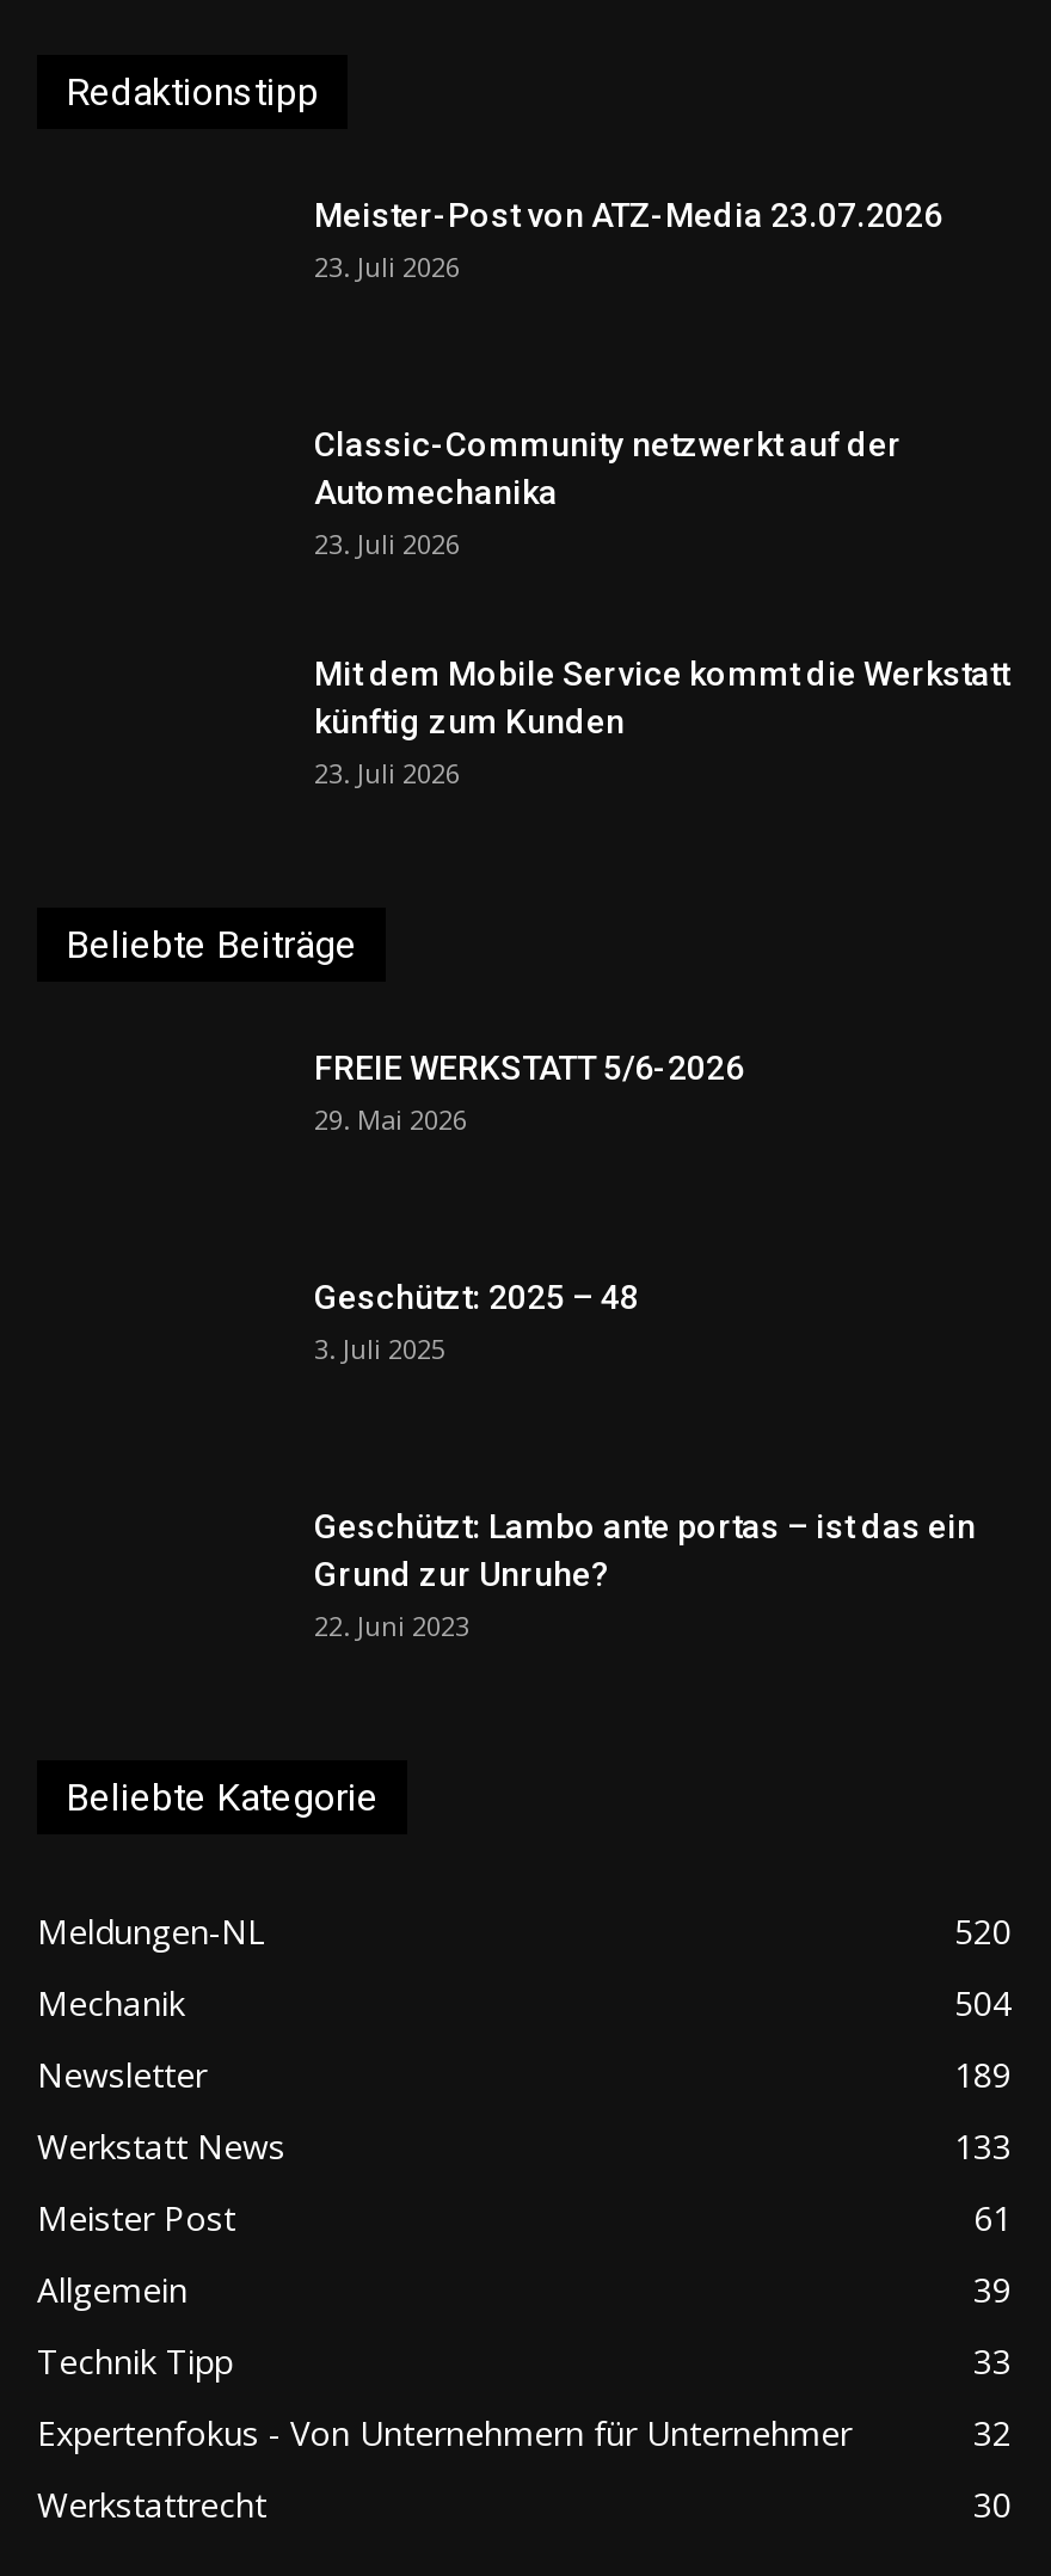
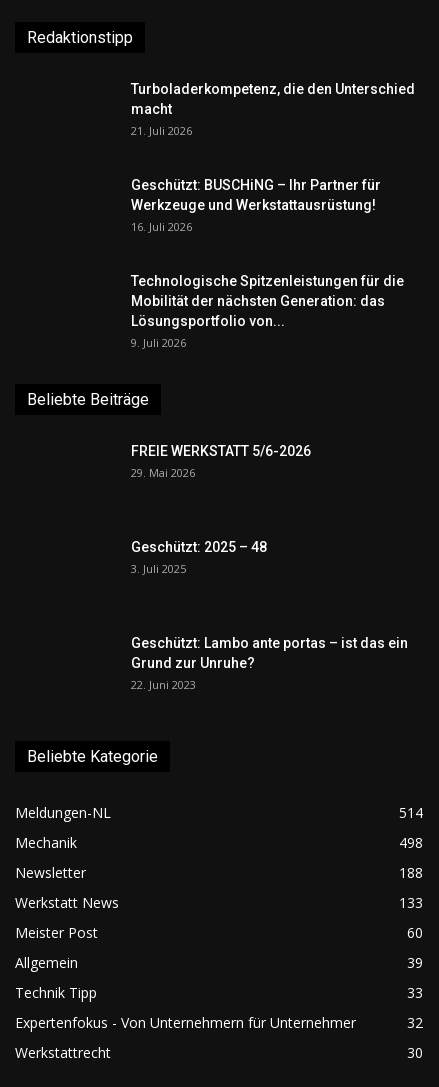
[314,196,942,285] Meister-Post von ATZ-Media 23.07.2026 | 23. Juli 2026 -> [131,81,415,138] Turboladerkompetenz, die den Unterschied | macht | 21. Juli 2026
[314,426,902,562] Classic-Community netzwerkt auf der | Automechanika | 23. Juli 2026 -> [131,177,381,234] Geschützt: BUSCHiNG – Ihr Partner für | Werkzeuge und Werkstattausrüstung! | 16. Juli 2026
[314,655,1009,791] Mit dem Mobile Service kommt die Werkstatt | künftig zum Kunden | 23. Juli 2026 -> [131,273,404,350] Technologische Spitzenleistungen für die | Mobilität der nächsten Generation: das | Lösungsportfolio von... | 9. Juli 2026
[954,1909,1012,1954] 520 -> [399,803,423,822] 514
[954,1981,1012,2026] 504 -> [399,833,423,852] 498
[954,2052,1012,2098] 189 -> [399,863,423,882] 188
[973,2196,1012,2241] 61 -> [407,923,423,942] 60

